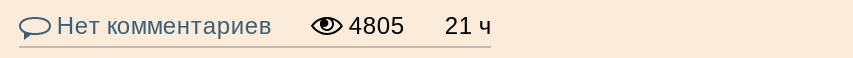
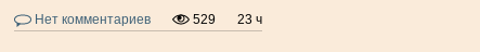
[343,12,491,40] 4805 | 21 ч -> [190,12,262,27] 529 | 23 ч

